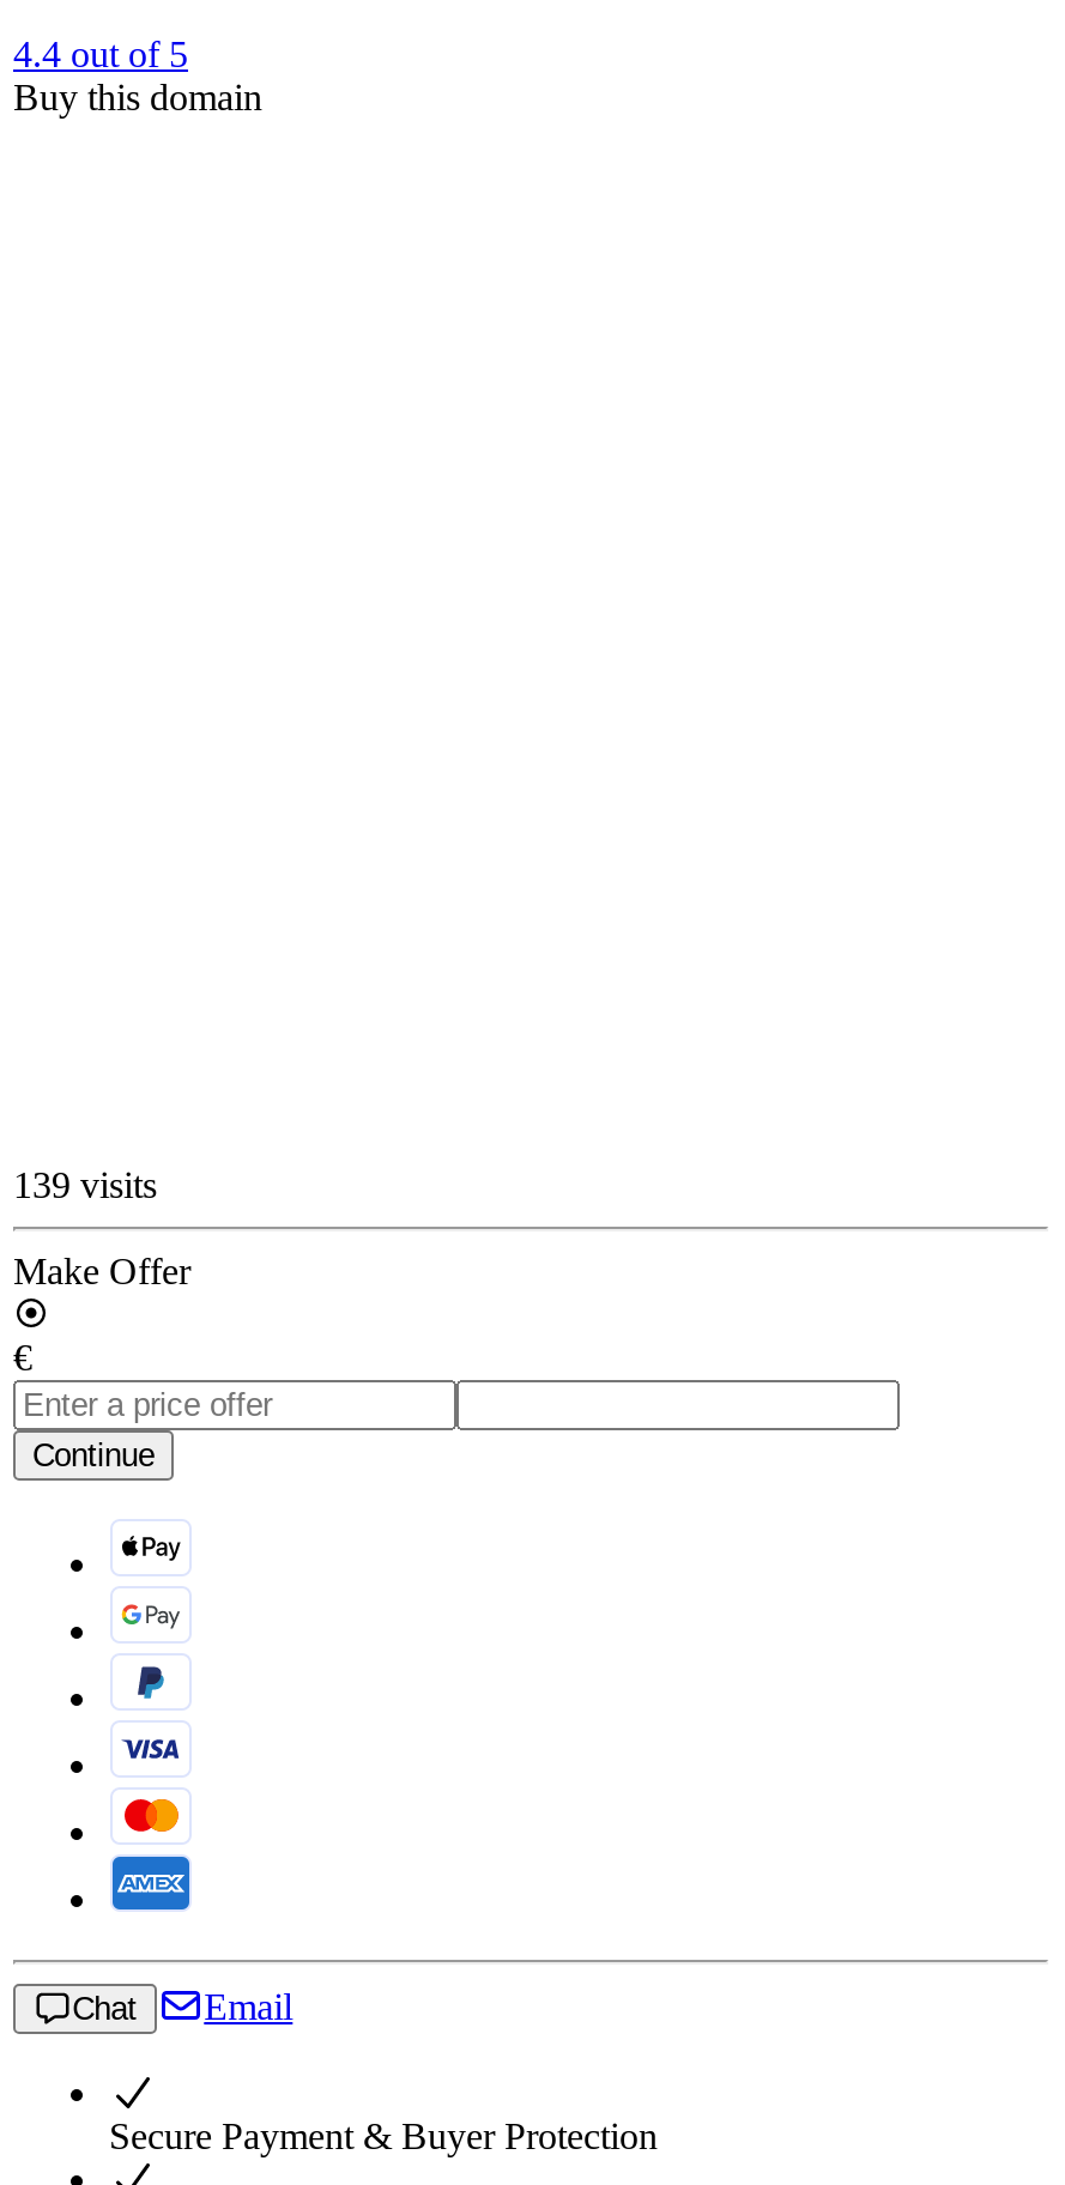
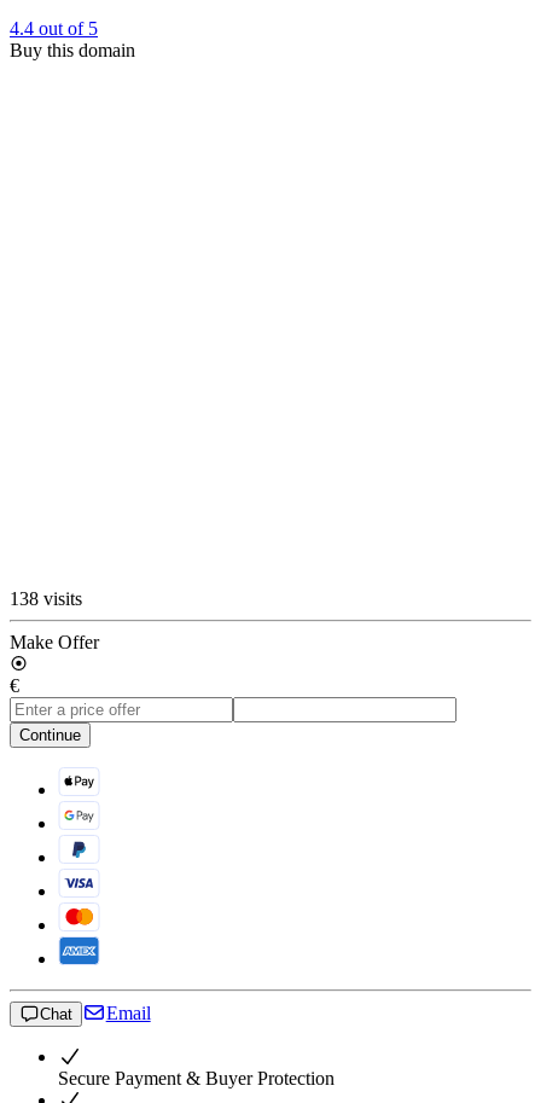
[13,1163,157,1204] 139 visits -> [10,588,82,608] 138 visits

